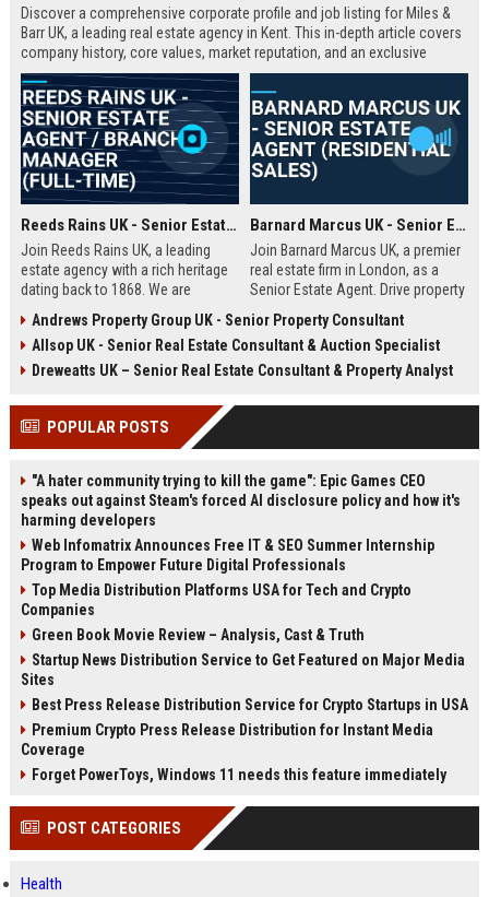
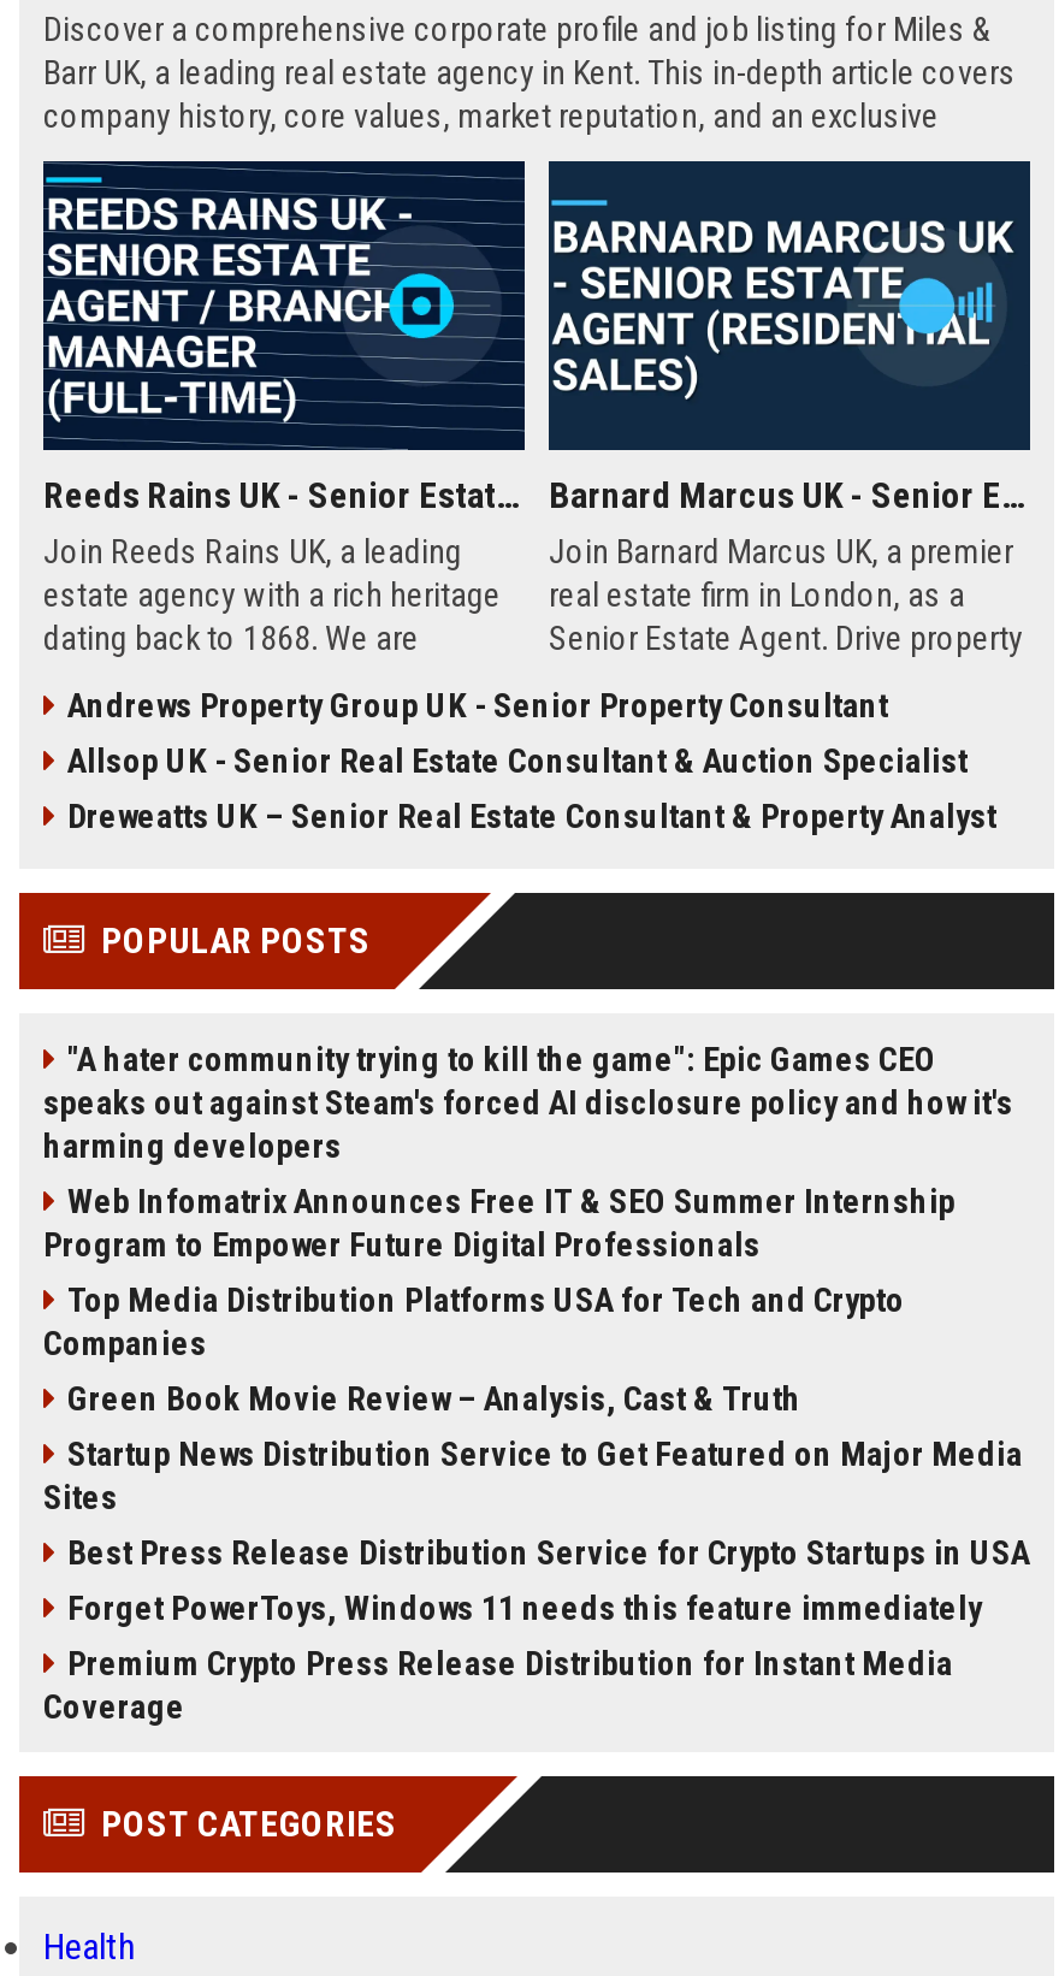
moved [21,721,433,758] -> [43,1644,953,1726]: Premium Crypto Press Release Distribution for Instant Media | Coverage
moved [32,766,446,783] -> [67,1589,982,1627]: Forget PowerToys, Windows 11 needs this feature immediately

